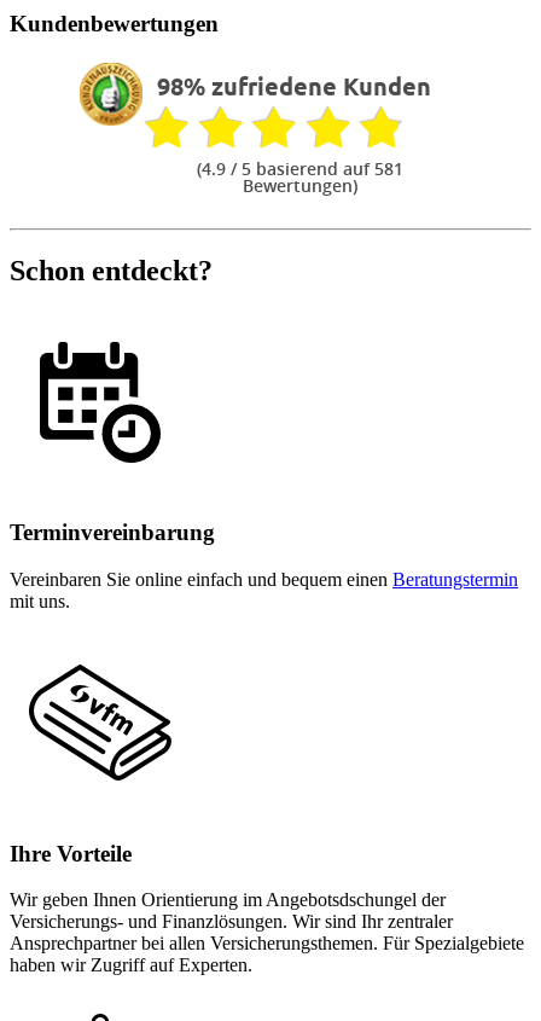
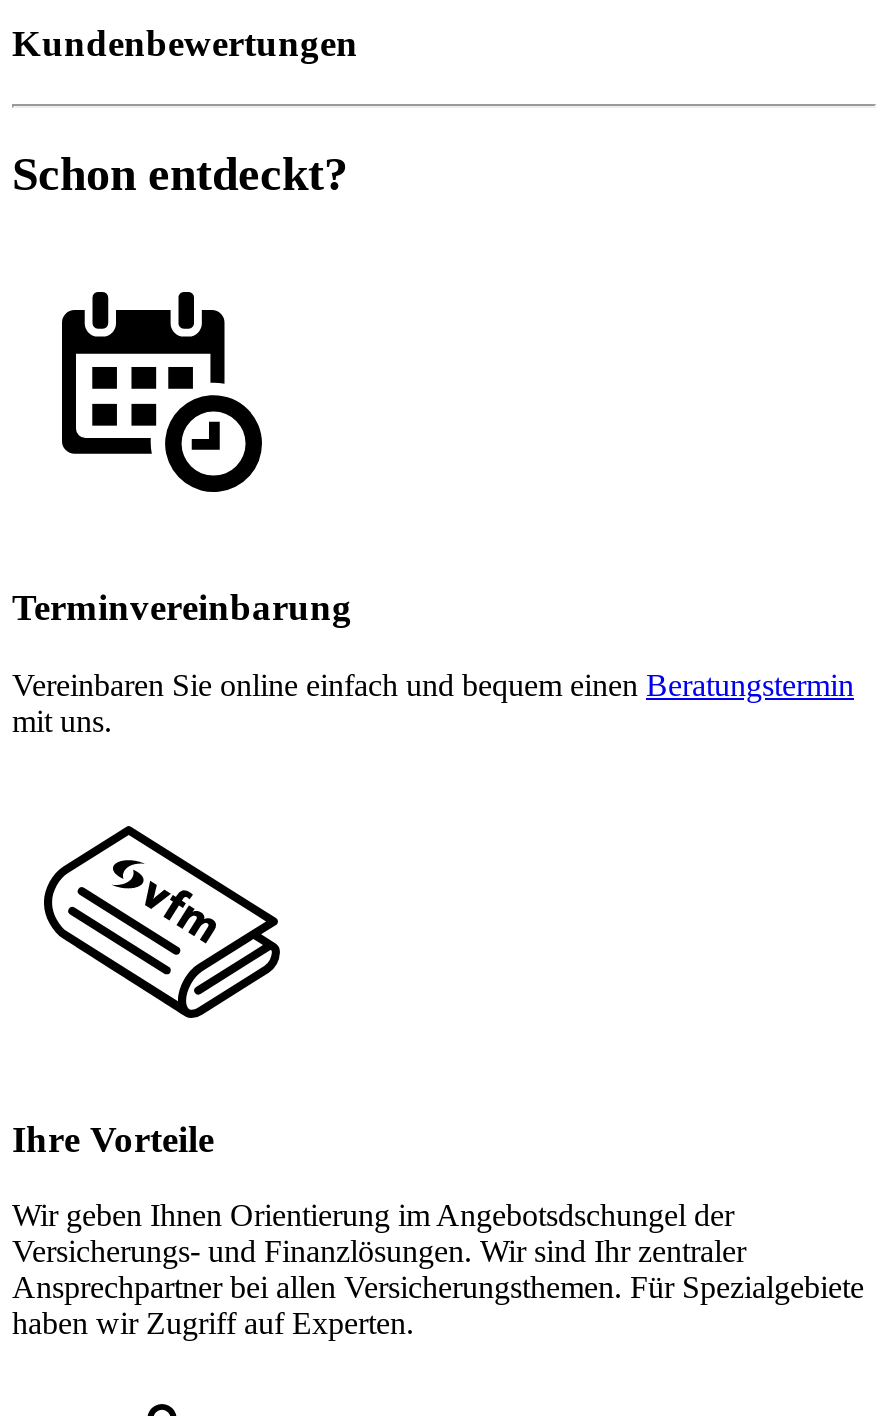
[78,63,431,197] [image] | 98% zufriedene Kunden | (4.9 / 5 basierend auf 581 | Bewertungen) -> none
[199,109,244,147] [image] -> none
[252,109,297,147] [image] -> none
[307,109,351,147] [image] -> none
[360,109,401,147] [image] -> none

